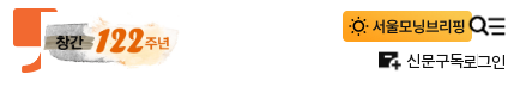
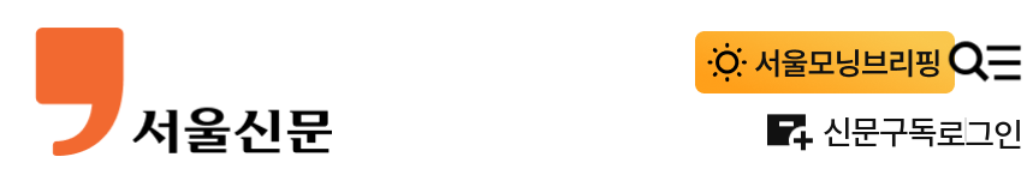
[40,12,171,72] [image] -> [41,26,349,156] [image]

